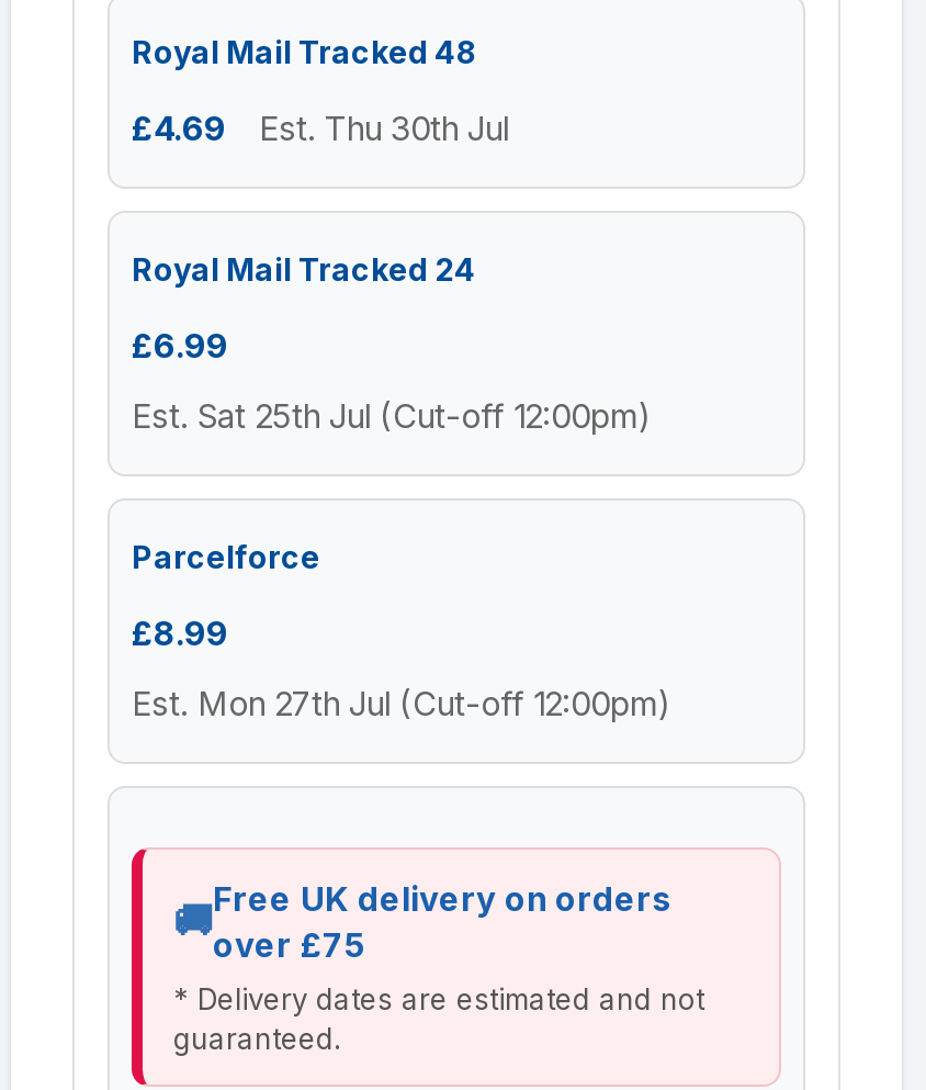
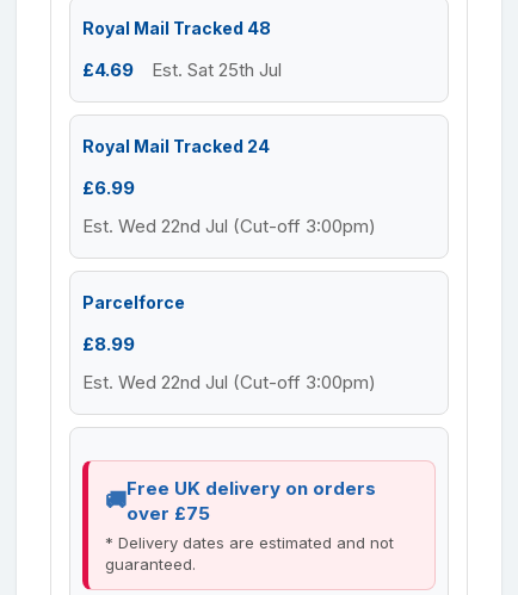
[132,107,509,149] £4.69 Est. Thu 30th Jul -> [82,58,282,81] £4.69 Est. Sat 25th Jul
[132,395,652,437] Est. Sat 25th Jul (Cut-off 12:00pm) -> [82,215,376,237] Est. Wed 22nd Jul (Cut-off 3:00pm)
[132,683,671,724] Est. Mon 27th Jul (Cut-off 12:00pm) -> [82,371,376,393] Est. Wed 22nd Jul (Cut-off 3:00pm)

